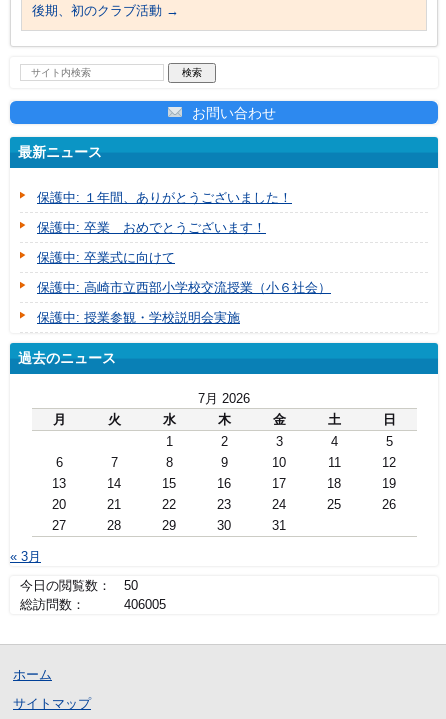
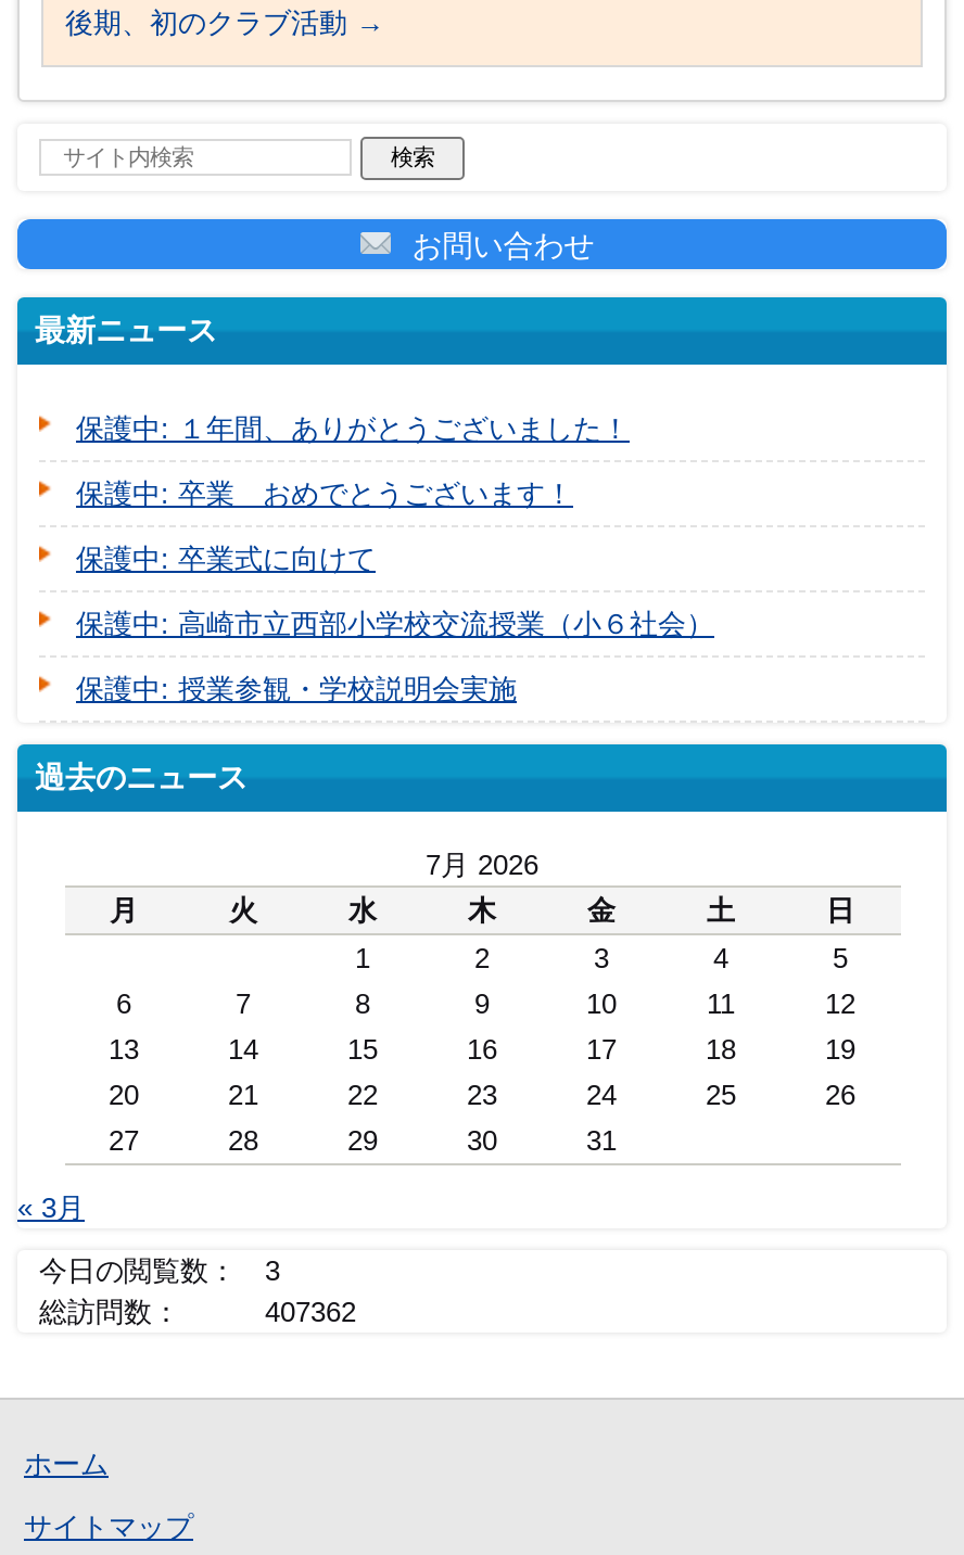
[20,578,138,593] 今日の閲覧数： 50 -> [39,1254,280,1287] 今日の閲覧数： 3
[20,597,166,612] 総訪問数： 406005 -> [39,1296,356,1328] 総訪問数： 407362

